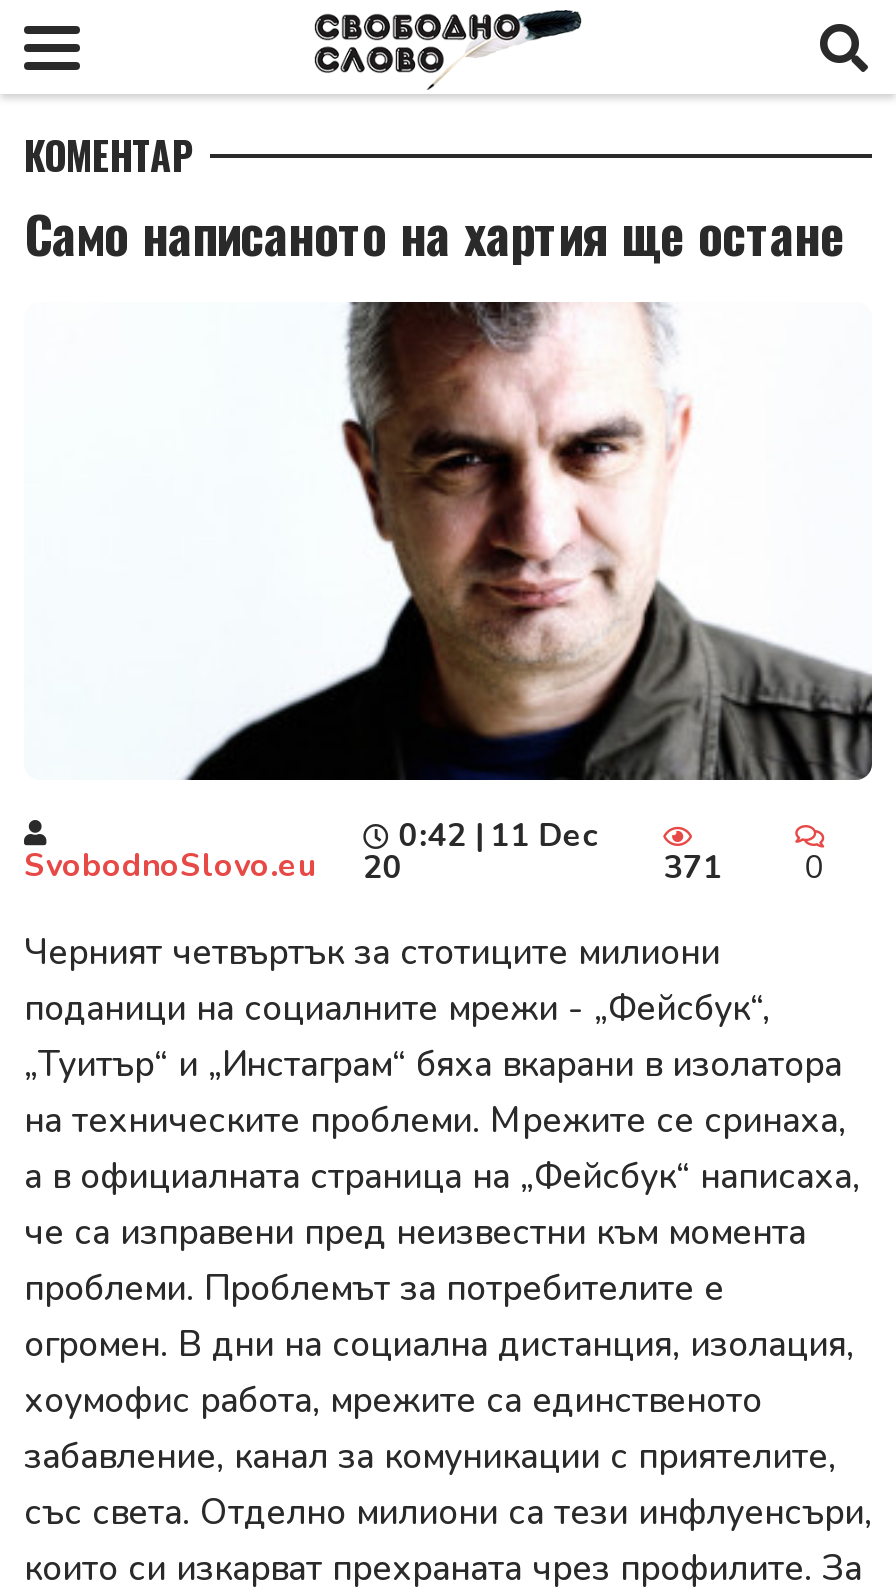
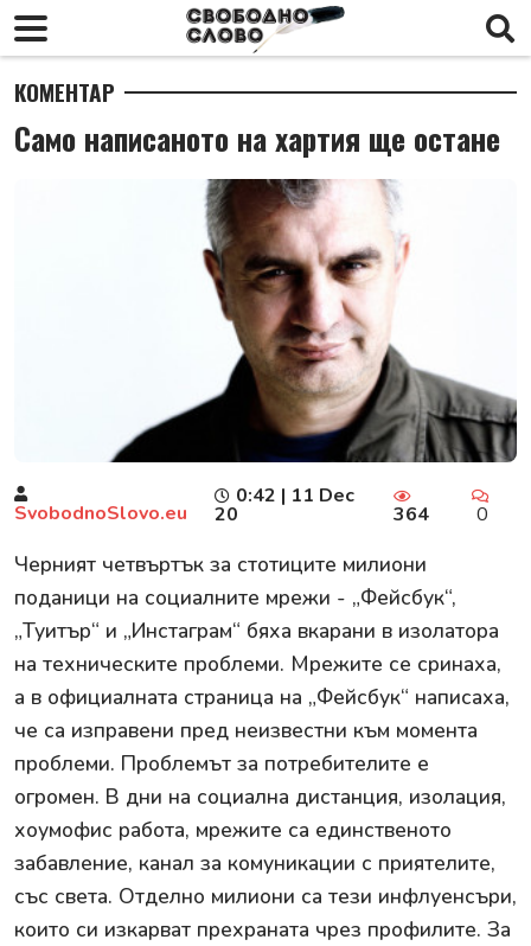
[663,845,824,889] 371 0 -> [393,501,489,527] 364 0

